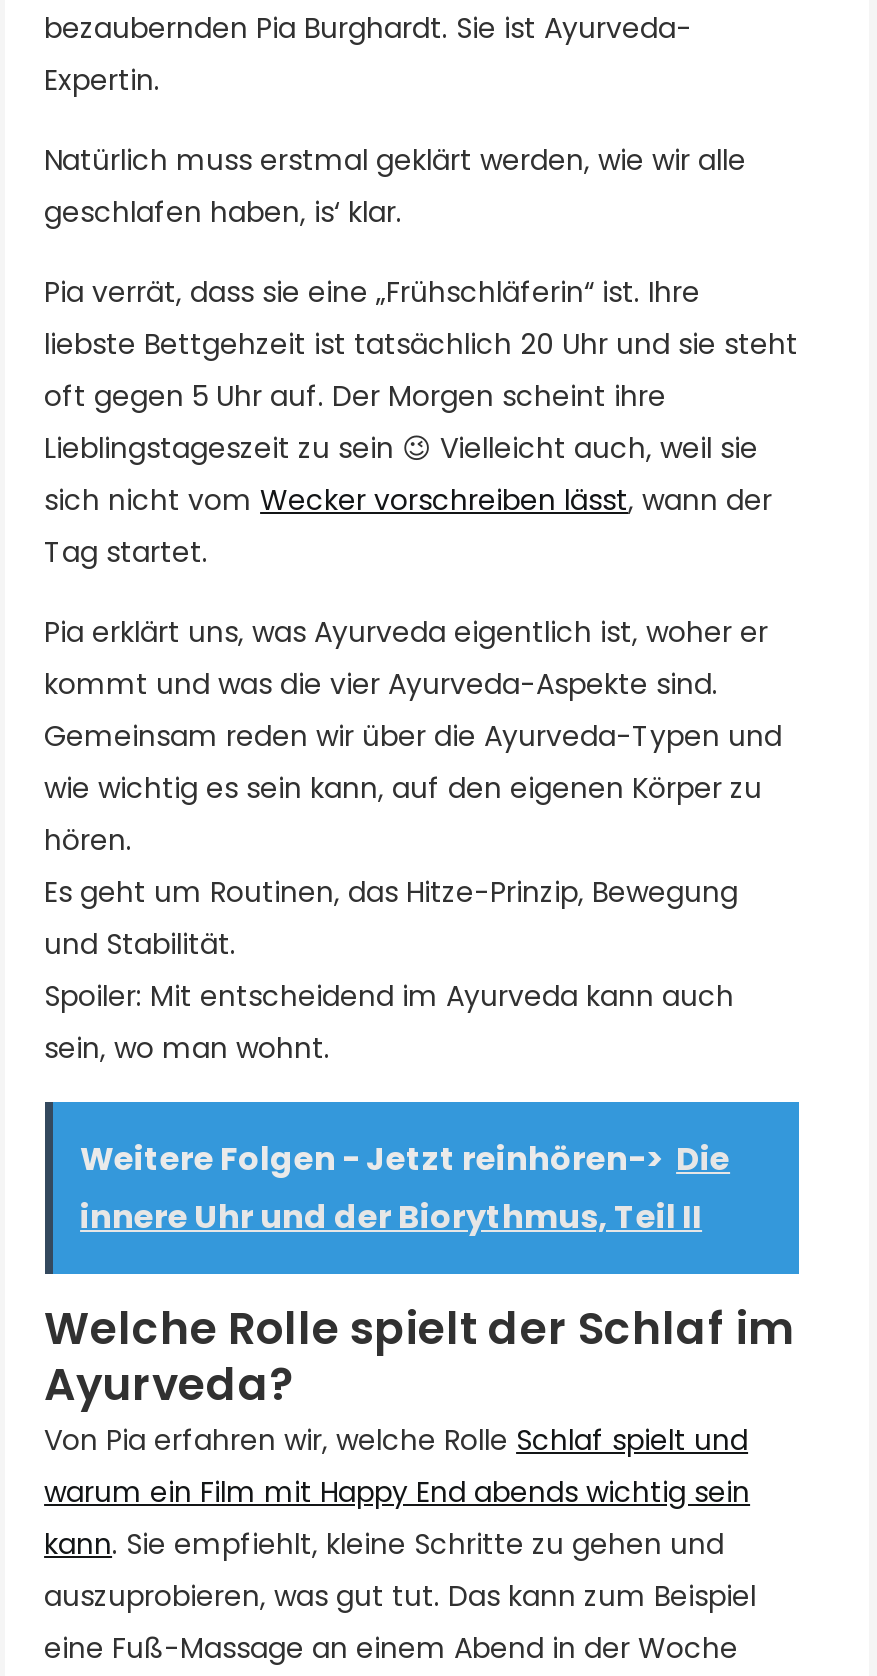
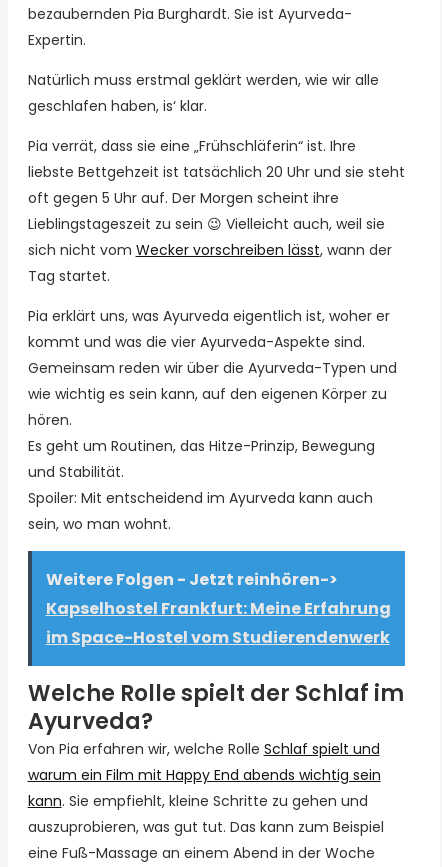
[80,1136,730,1240] Weitere Folgen - Jetzt reinhören-> Die | innere Uhr und der Biorythmus, Teil II -> [45,568,390,649] Weitere Folgen - Jetzt reinhören-> | Kapselhostel Frankfurt: Meine Erfahrung | im Space-Hostel vom Studierendenwerk

